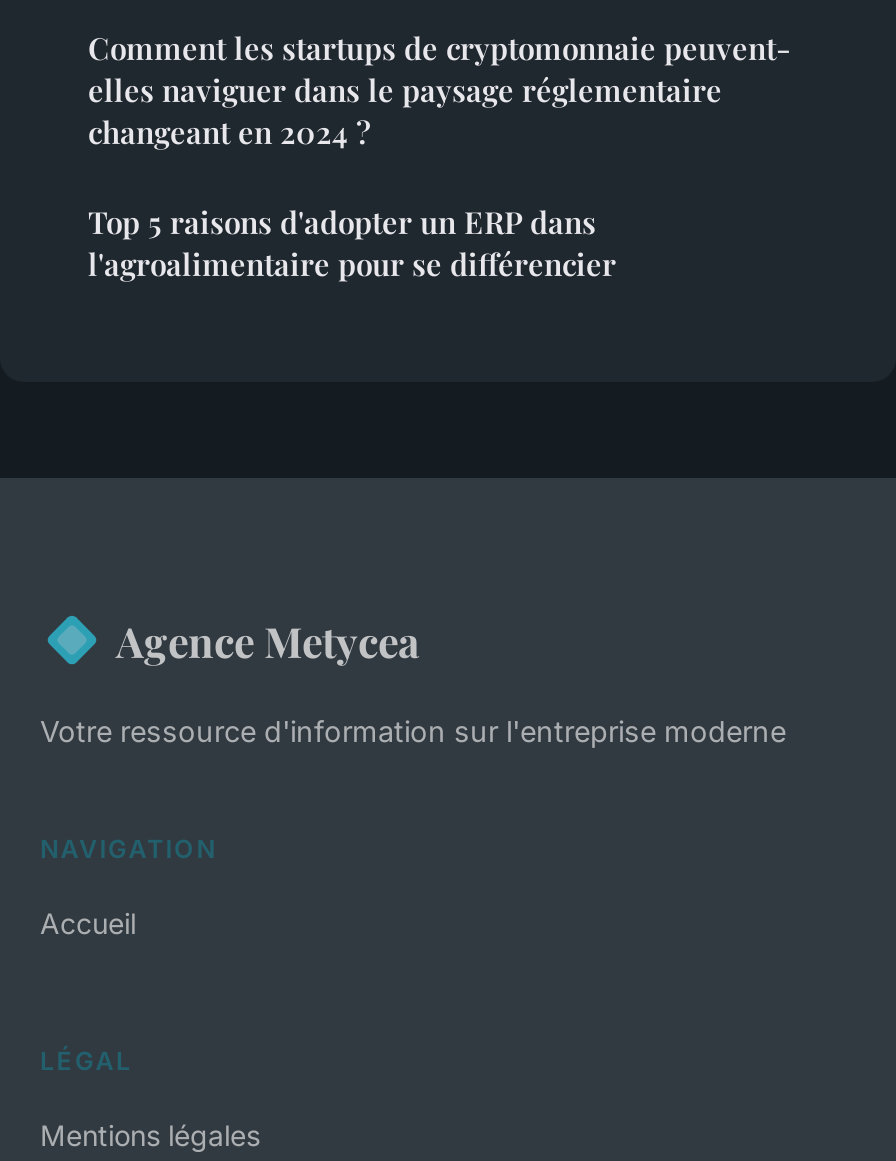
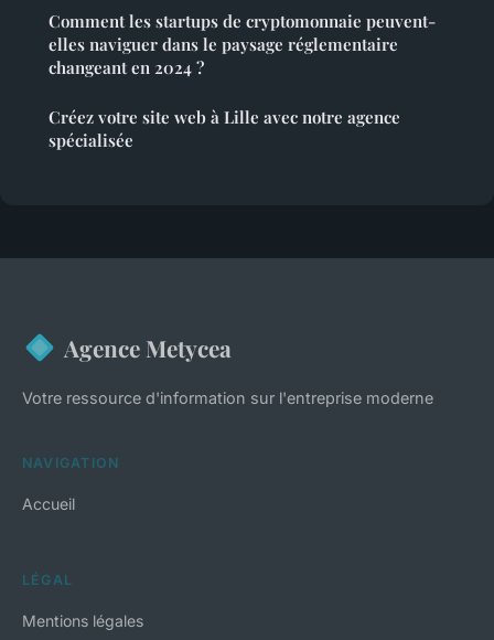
[88,202,616,284] Top 5 raisons d'adopter un ERP dans | l'agroalimentaire pour se différencier -> [49,106,400,151] Créez votre site web à Lille avec notre agence | spécialisée

